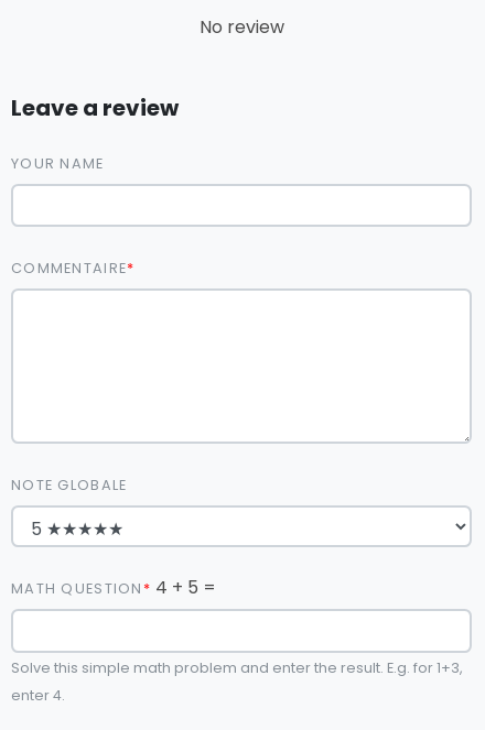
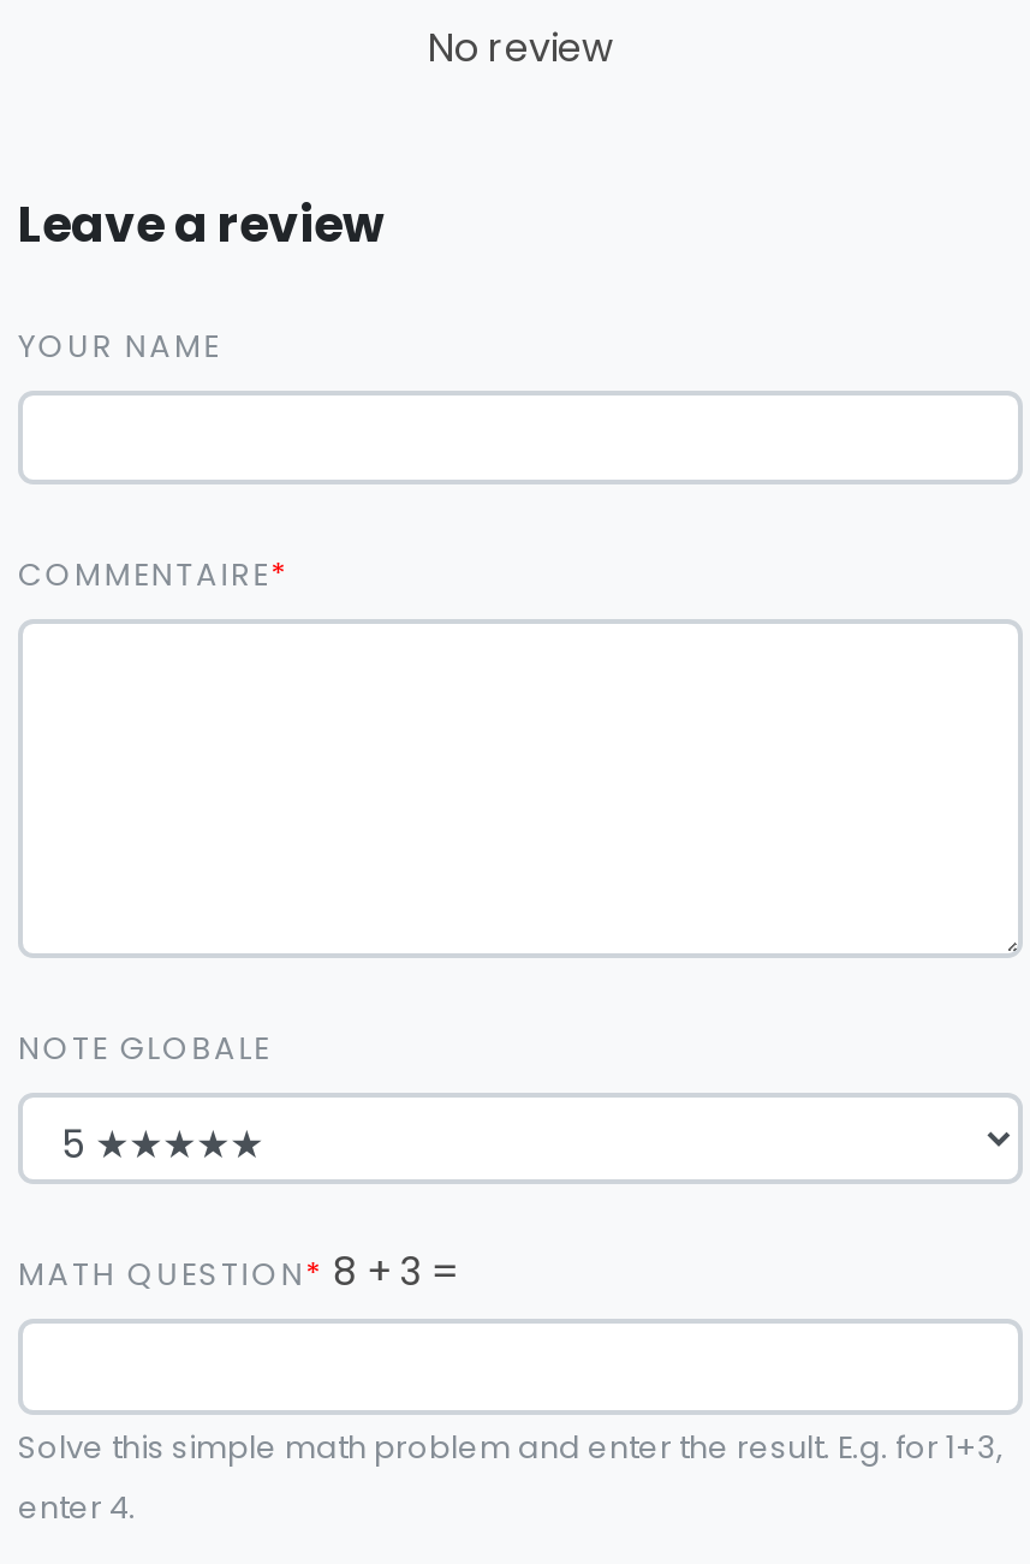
[11,575,216,600] MATH QUESTION 4 + 5 = -> [18,1244,460,1300] MATH QUESTION 8 + 3 =

